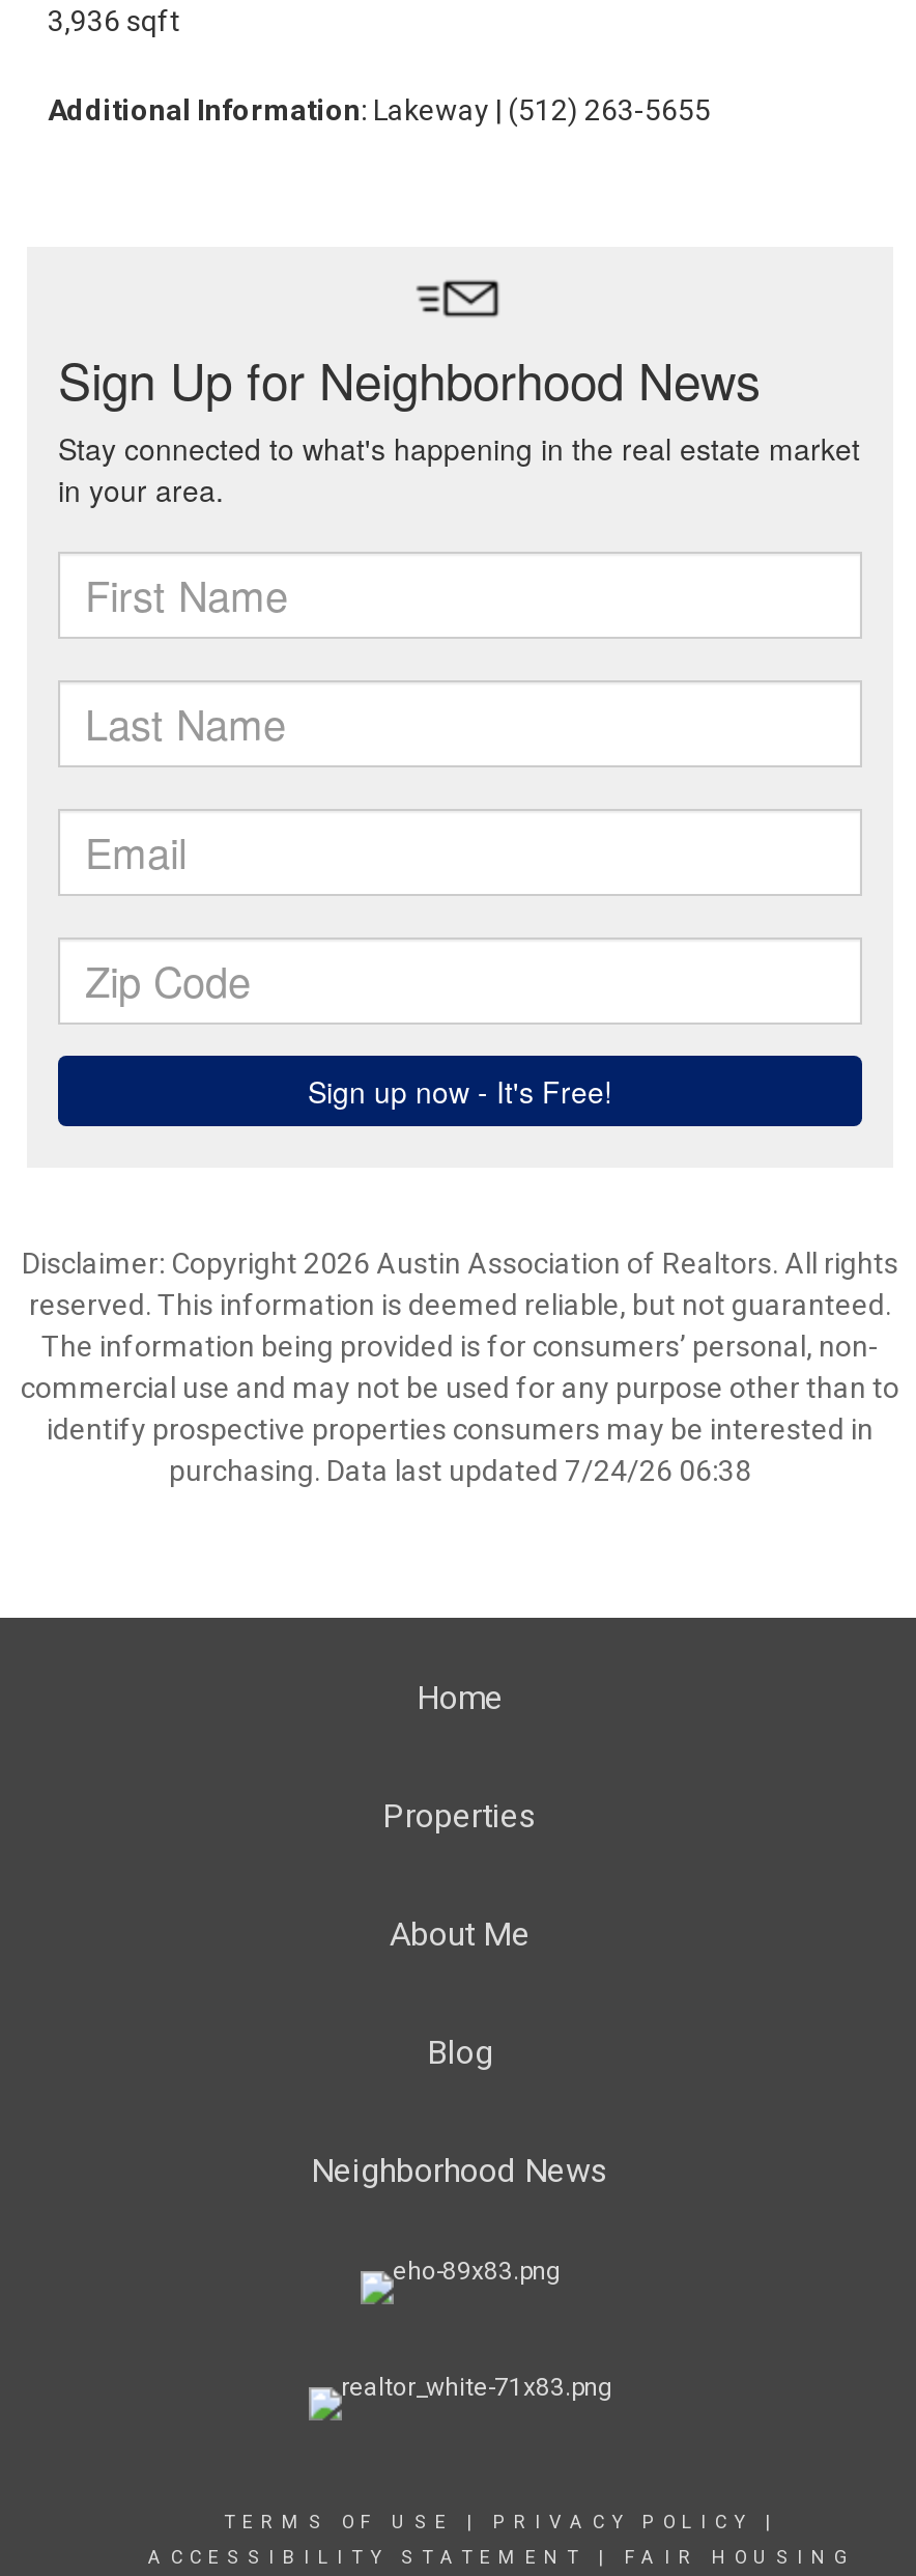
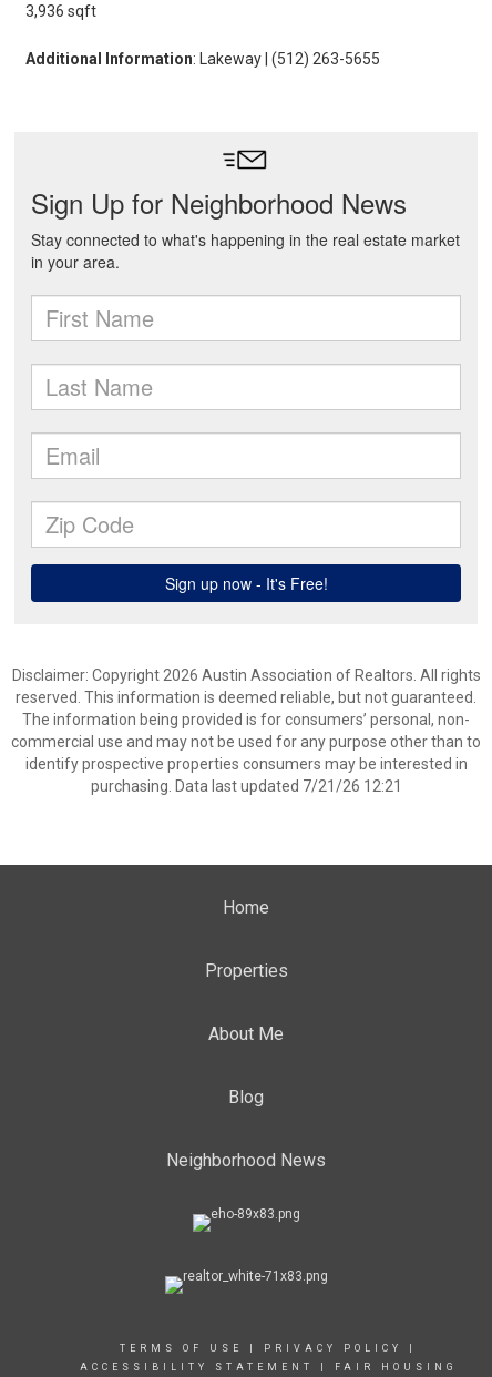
[169,1454,751,1487] purchasing. Data last updated 7/24/26 06:38 -> [90,777,402,795] purchasing. Data last updated 7/21/26 12:21

